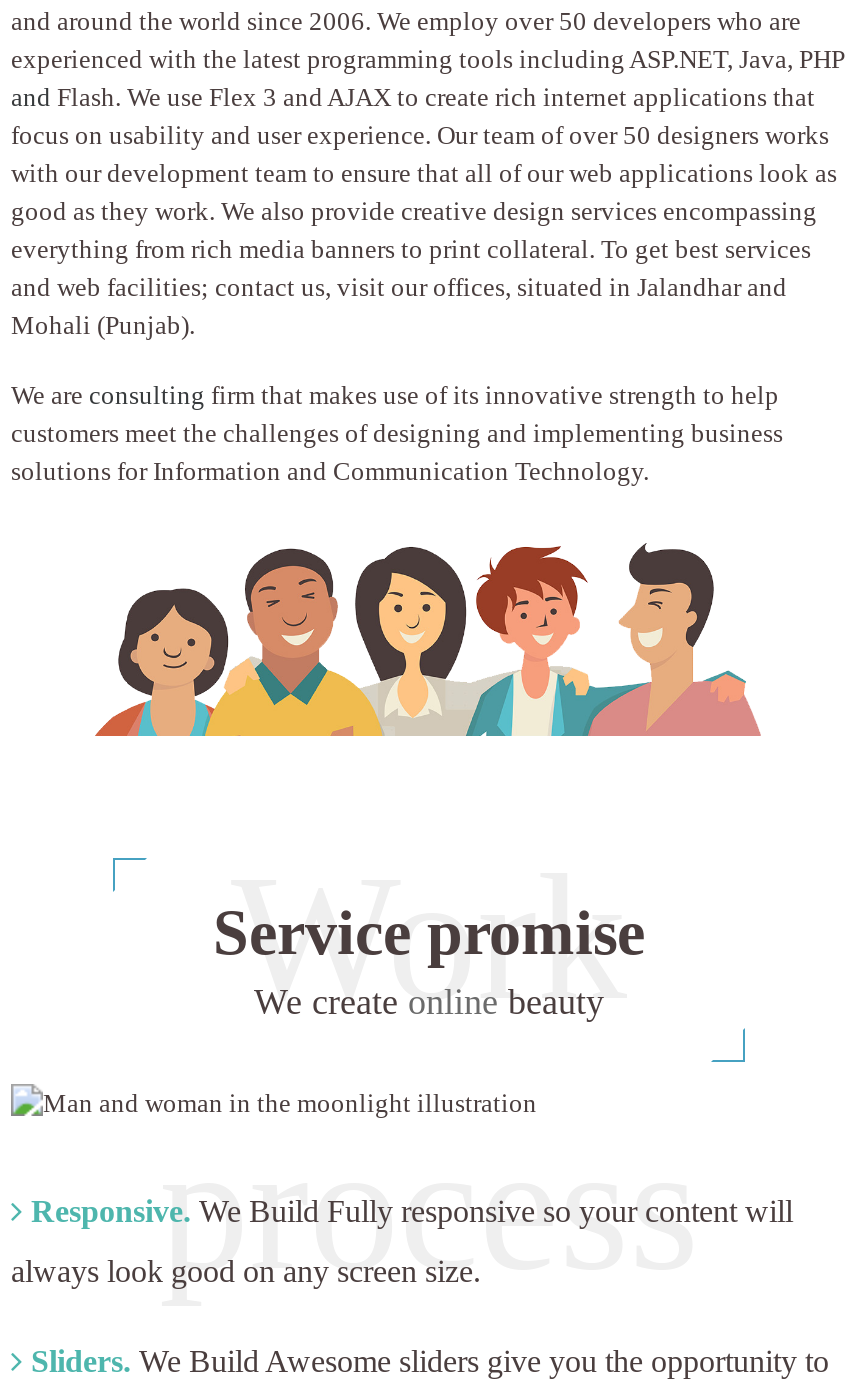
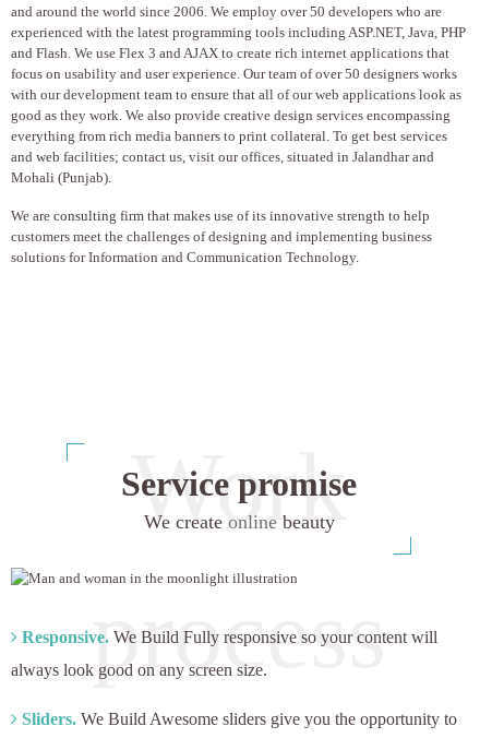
[95,542,761,738] [image] -> none

